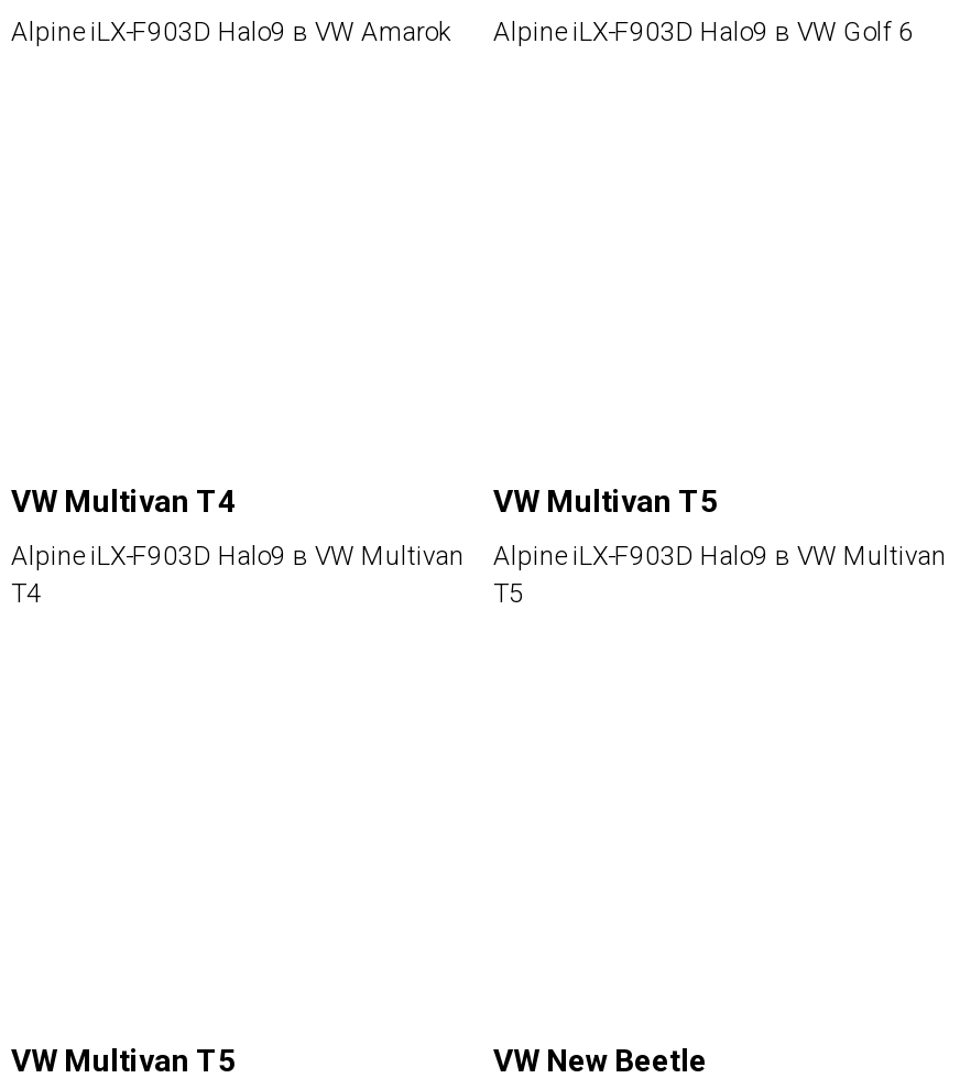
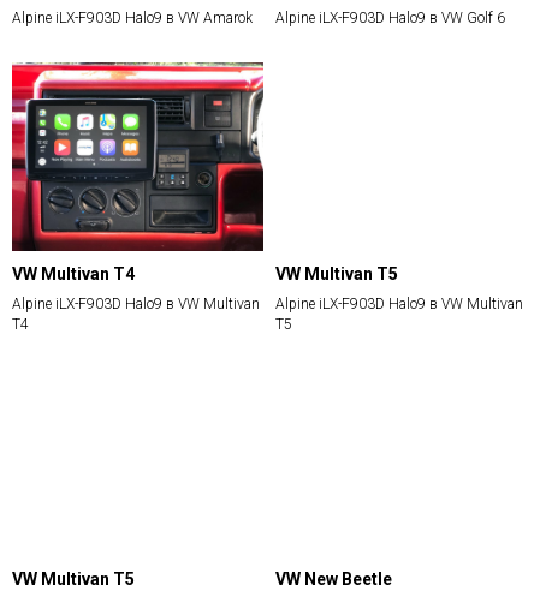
none -> [11,61,265,252] [image]

